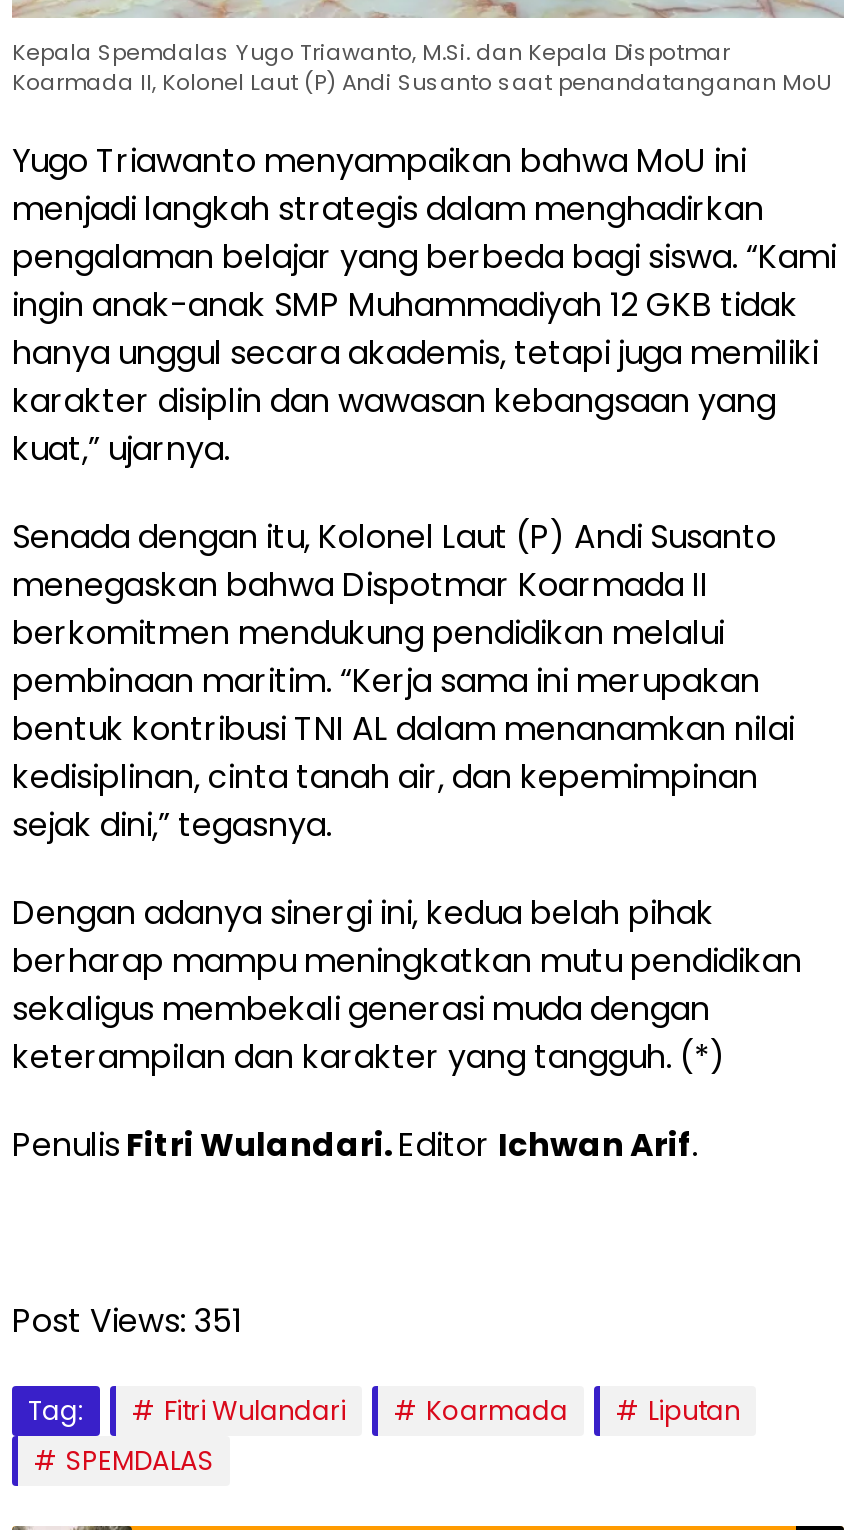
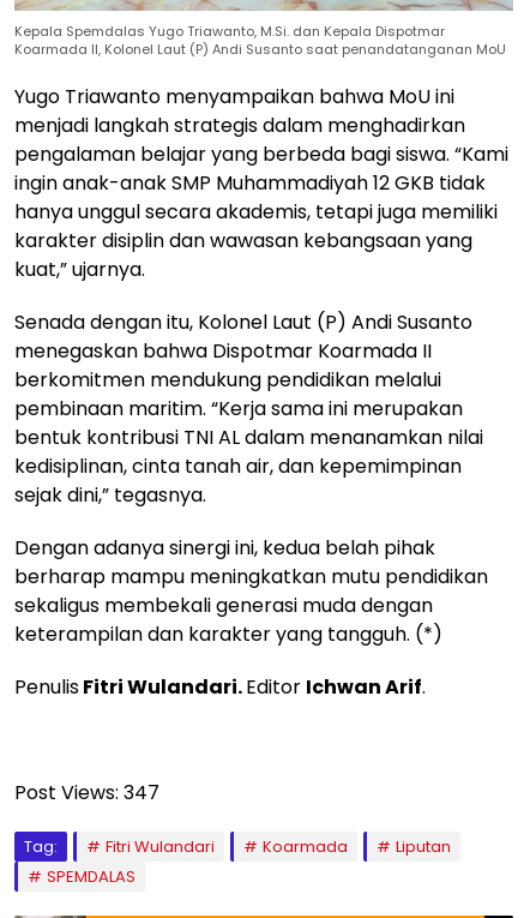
[12,1297,242,1343] Post Views: 351 -> [14,778,159,806] Post Views: 347

